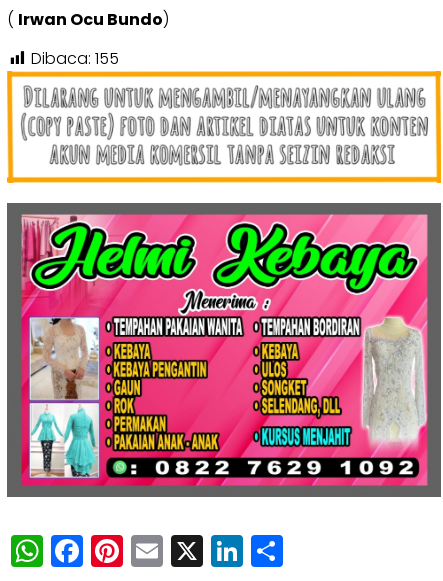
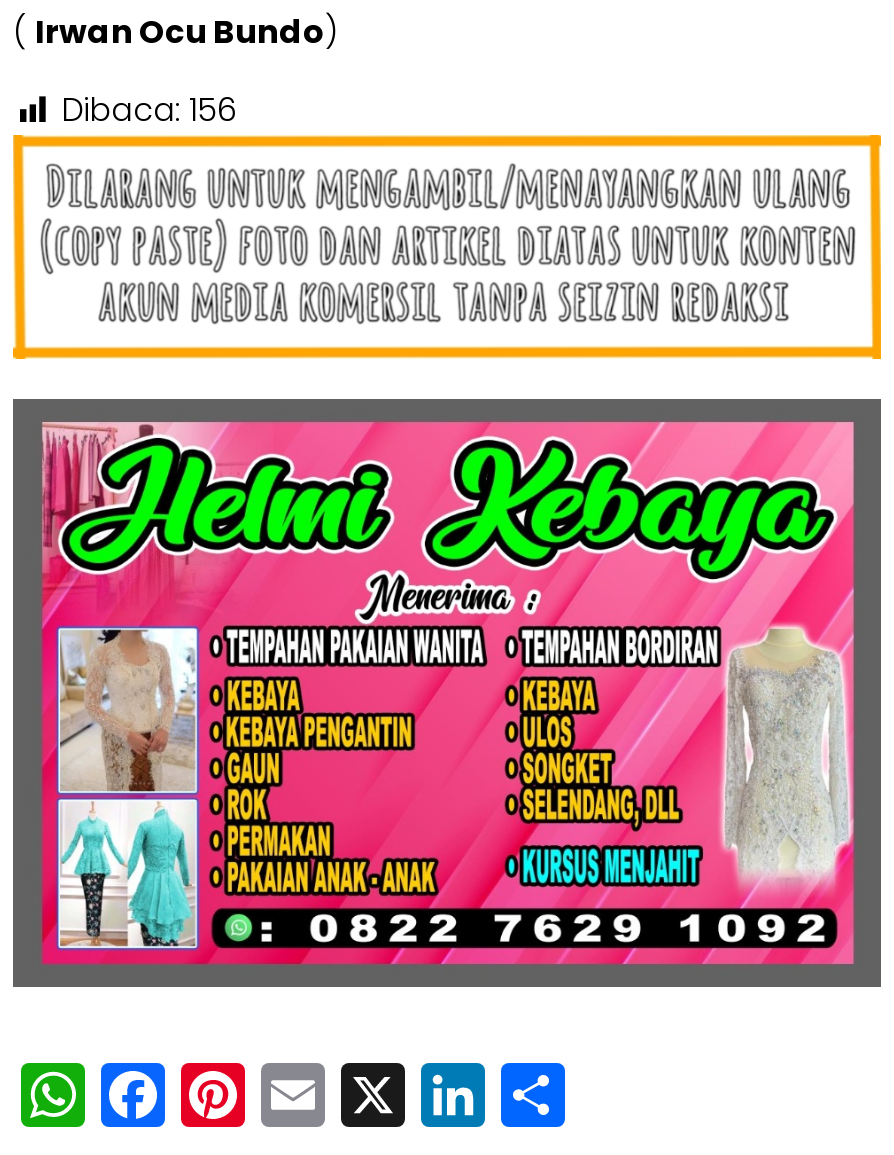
[31,47,119,70] Dibaca: 155 -> [61,88,237,134] Dibaca: 156

